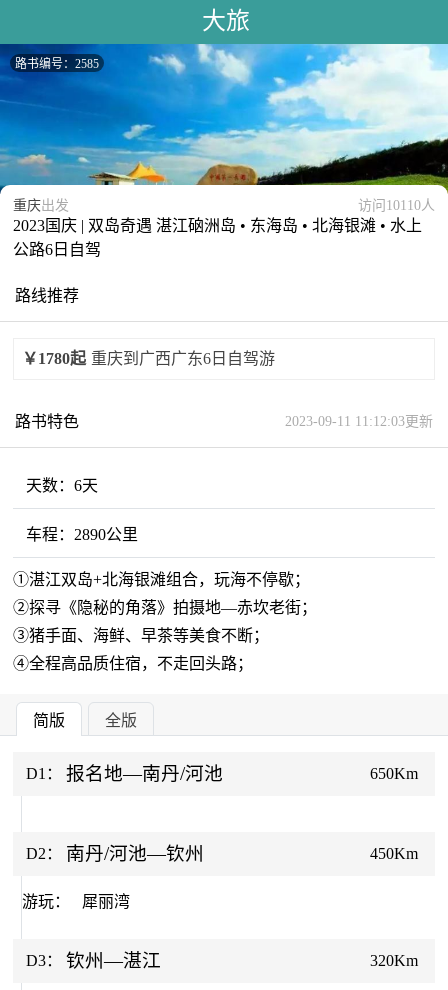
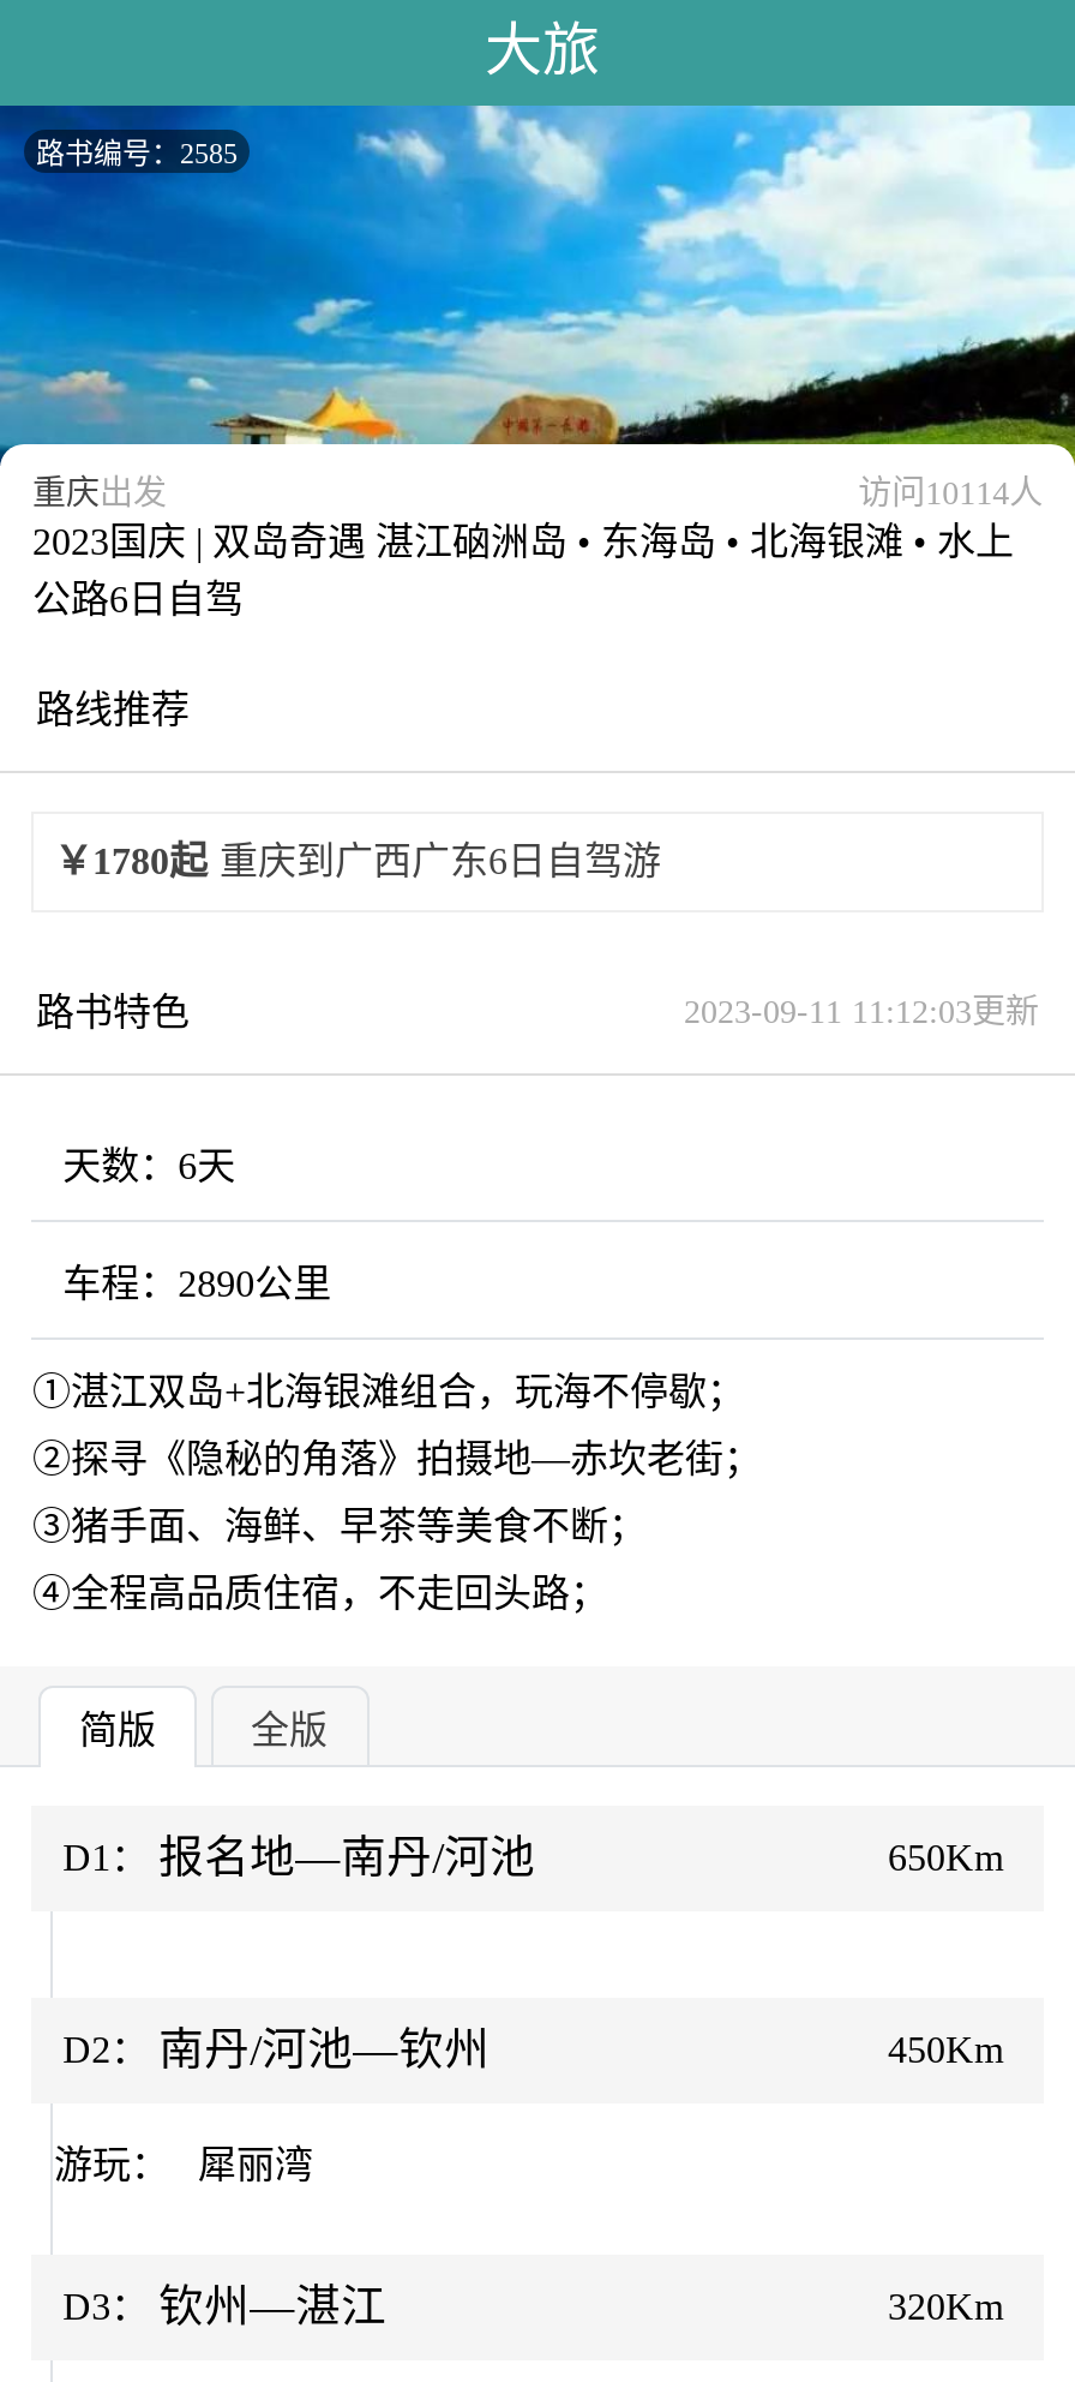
[358,198,435,213] 访问10110人 -> [858,475,1043,511] 访问10114人

